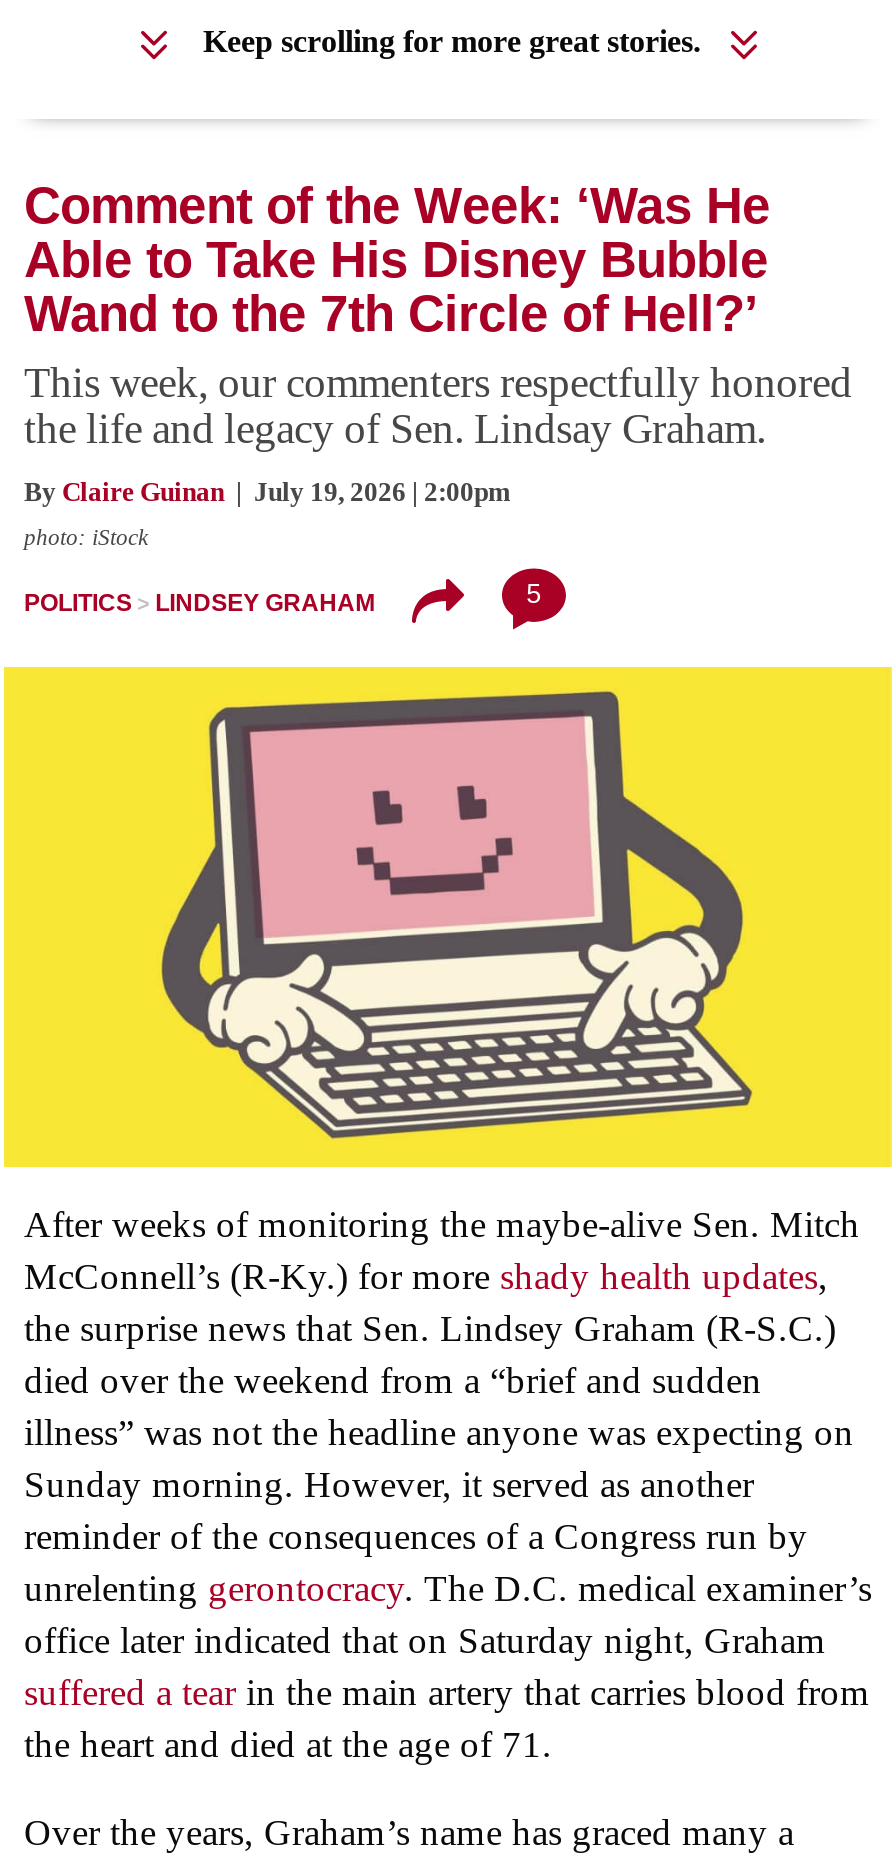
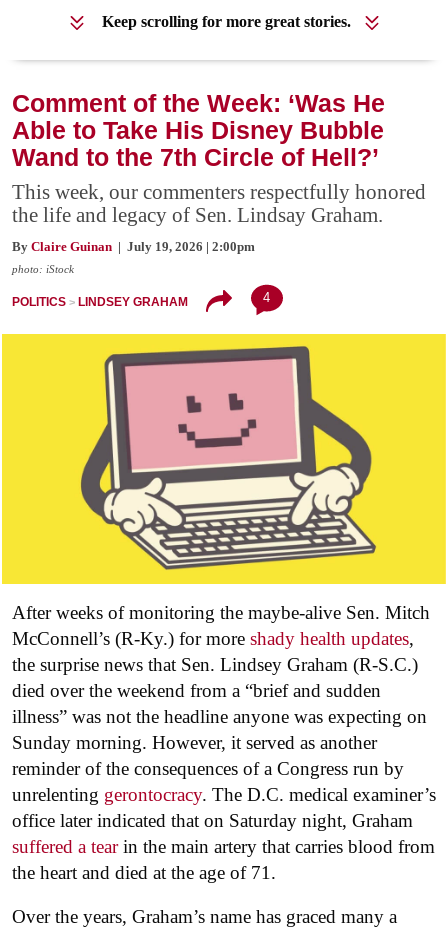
[526,579,540,609] 5 -> [263,290,270,305] 4

